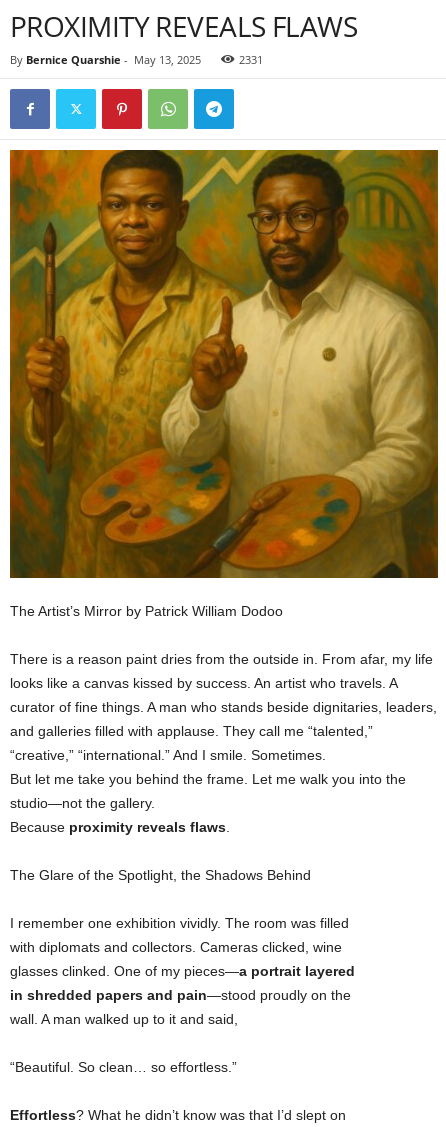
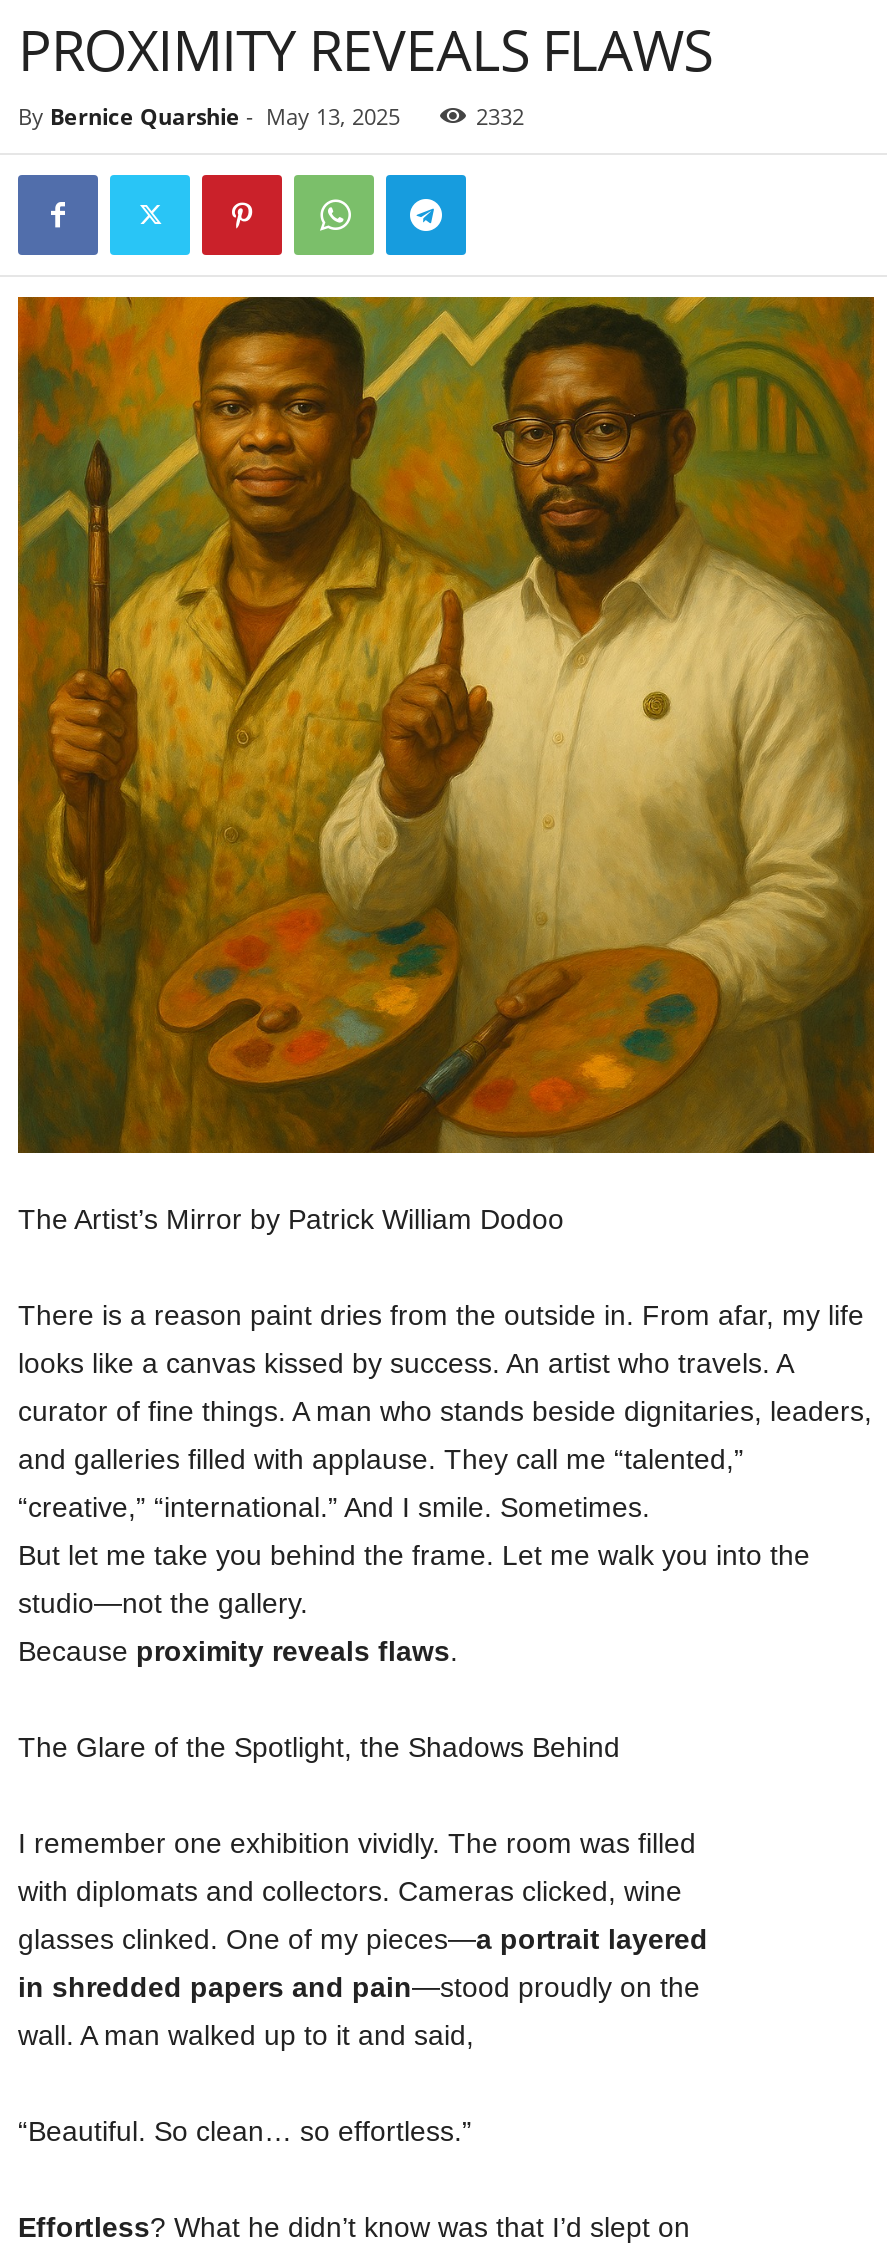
[239,52,263,67] 2331 -> [476,101,524,131] 2332

